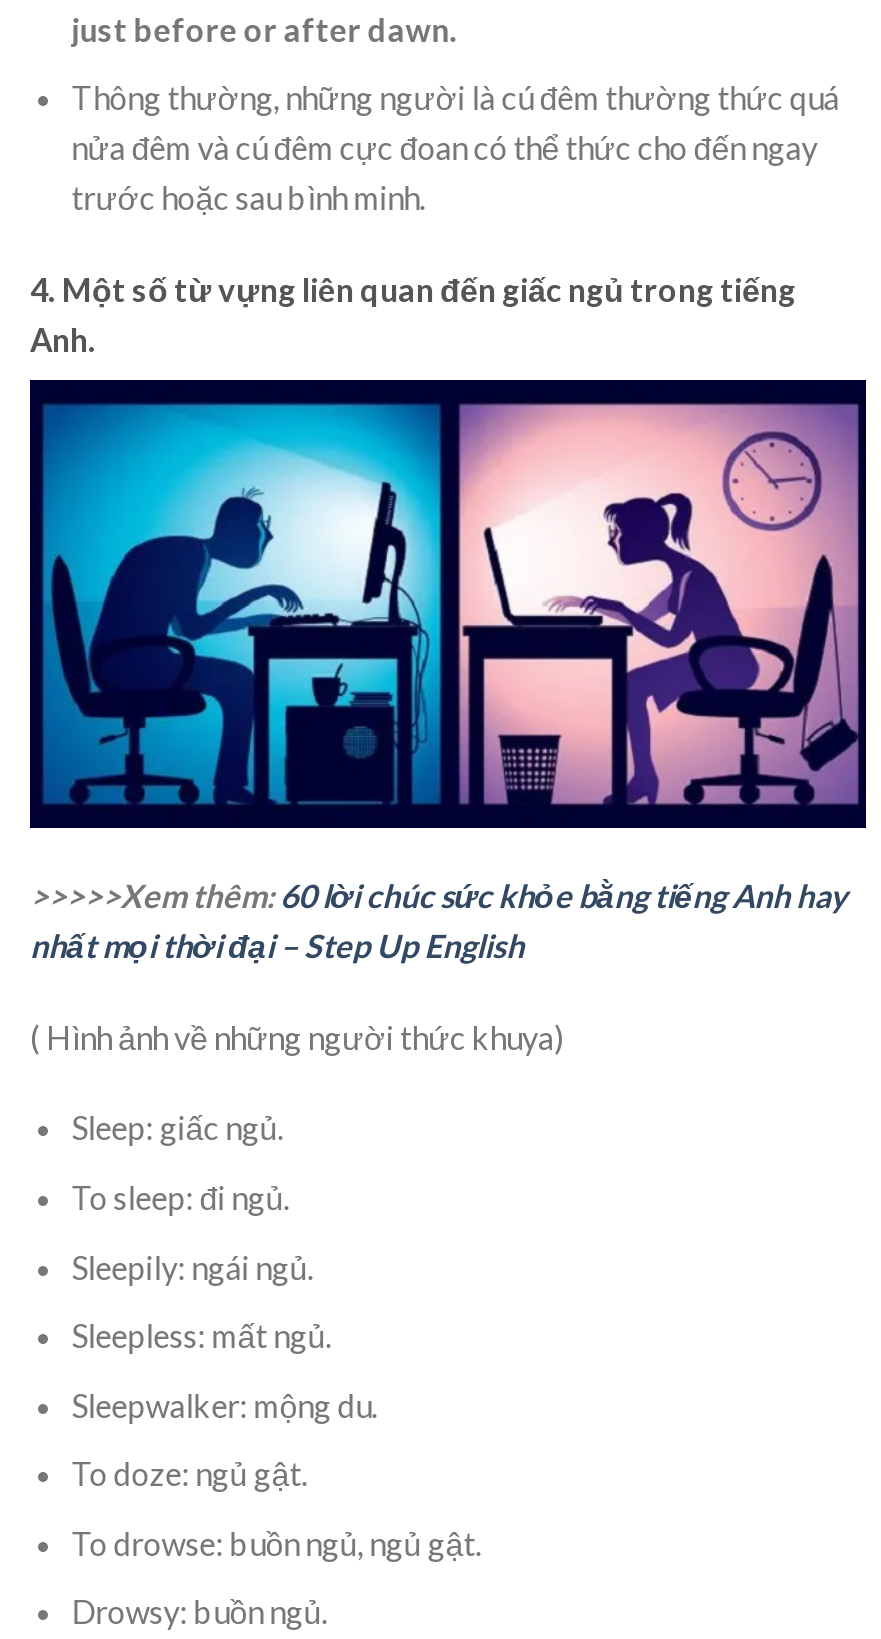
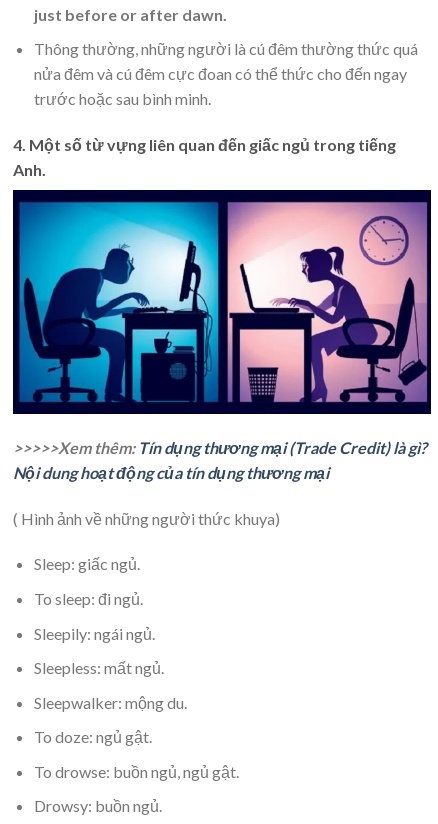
[30,875,848,963] >>>>>Xem thêm: 60 lời chúc sức khỏe bằng tiếng Anh hay | nhất mọi thời đại – Step Up English -> [13,438,427,482] >>>>>Xem thêm: Tín dụng thương mại (Trade Credit) là gì? | Nội dung hoạt động của tín dụng thương mại

